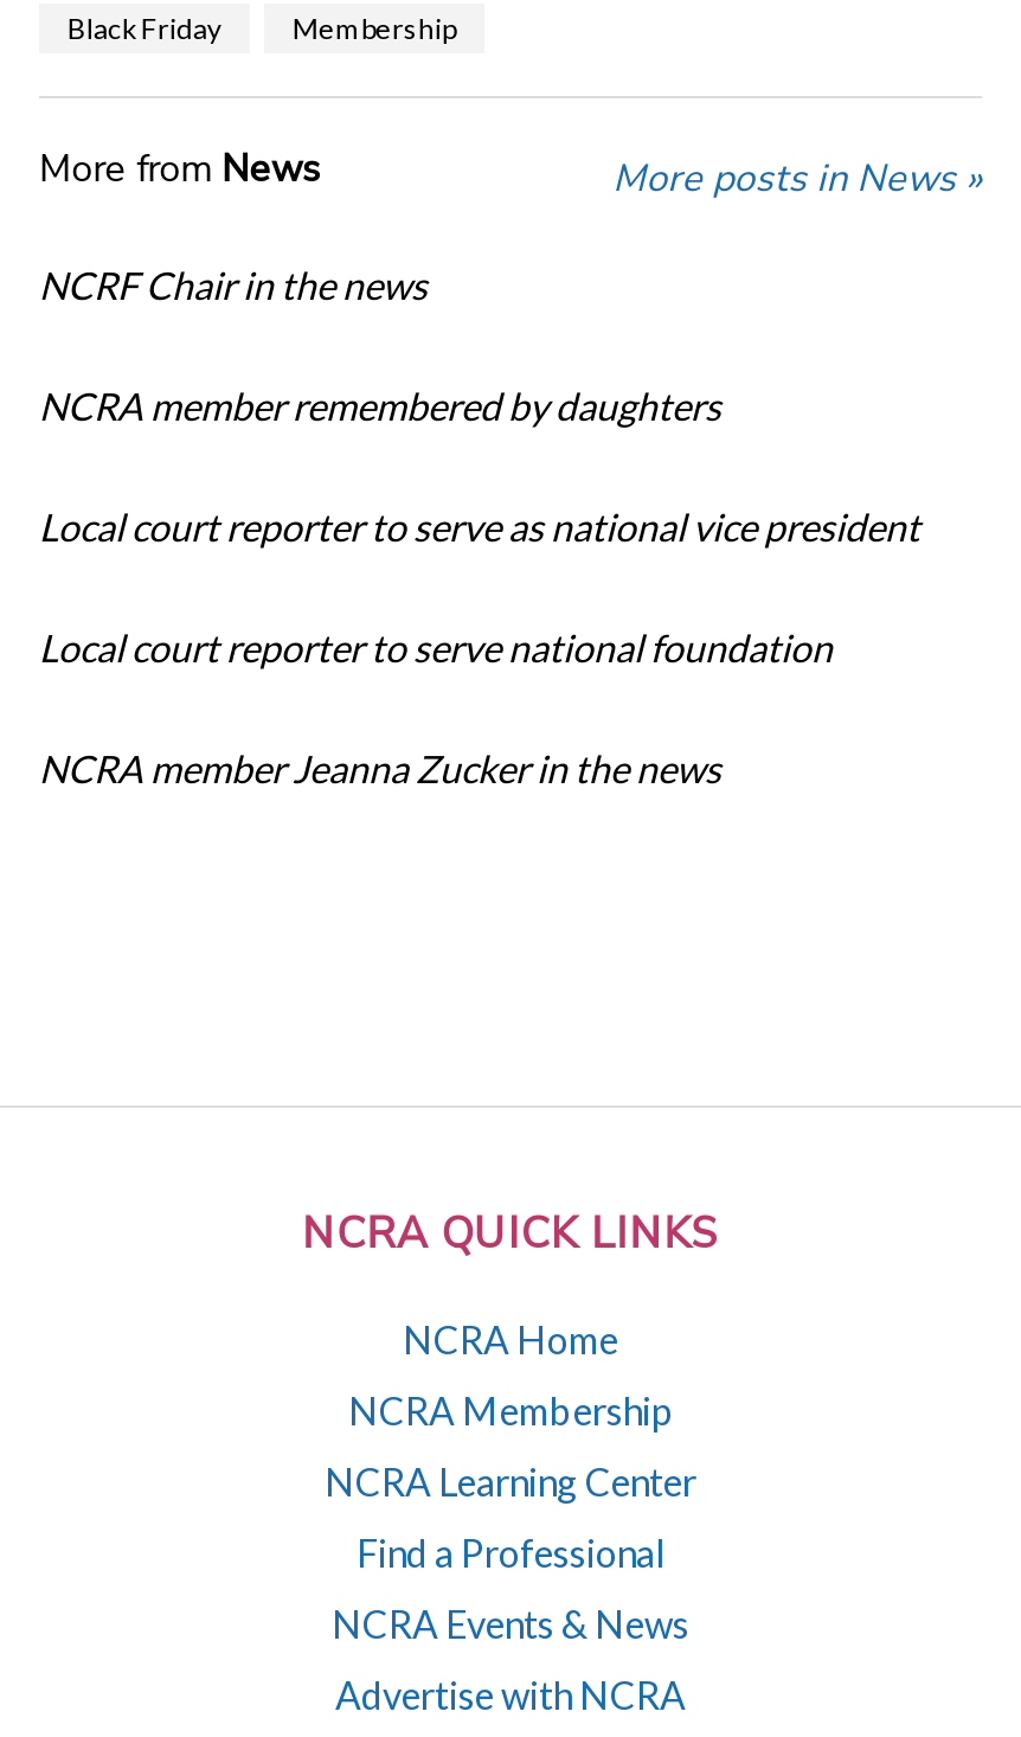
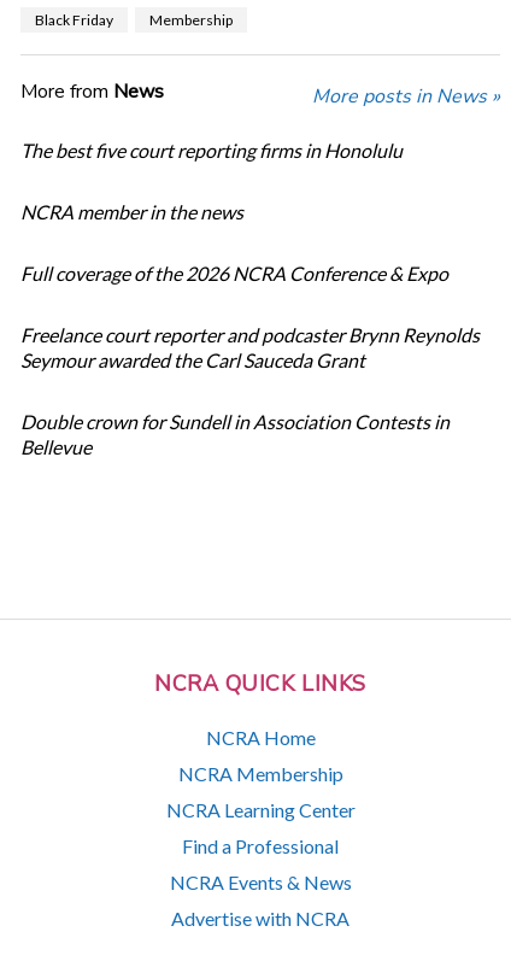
[39,263,427,308] NCRF Chair in the news -> [20,139,402,162] The best five court reporting firms in Honolulu
[39,384,721,429] NCRA member remembered by daughters -> [20,201,243,224] NCRA member in the news
[39,505,920,550] Local court reporter to serve as national vice president -> [20,262,452,285] Full coverage of the 2026 NCRA Conference & Expo
[39,625,832,670] Local court reporter to serve national foundation -> [20,324,480,372] Freelance court reporter and podcaster Brynn Reynolds | Seymour awarded the Carl Sauceda Grant
[39,746,721,791] NCRA member Jeanna Zucker in the news -> [20,410,449,459] Double crown for Sundell in Association Contests in | Bellevue

